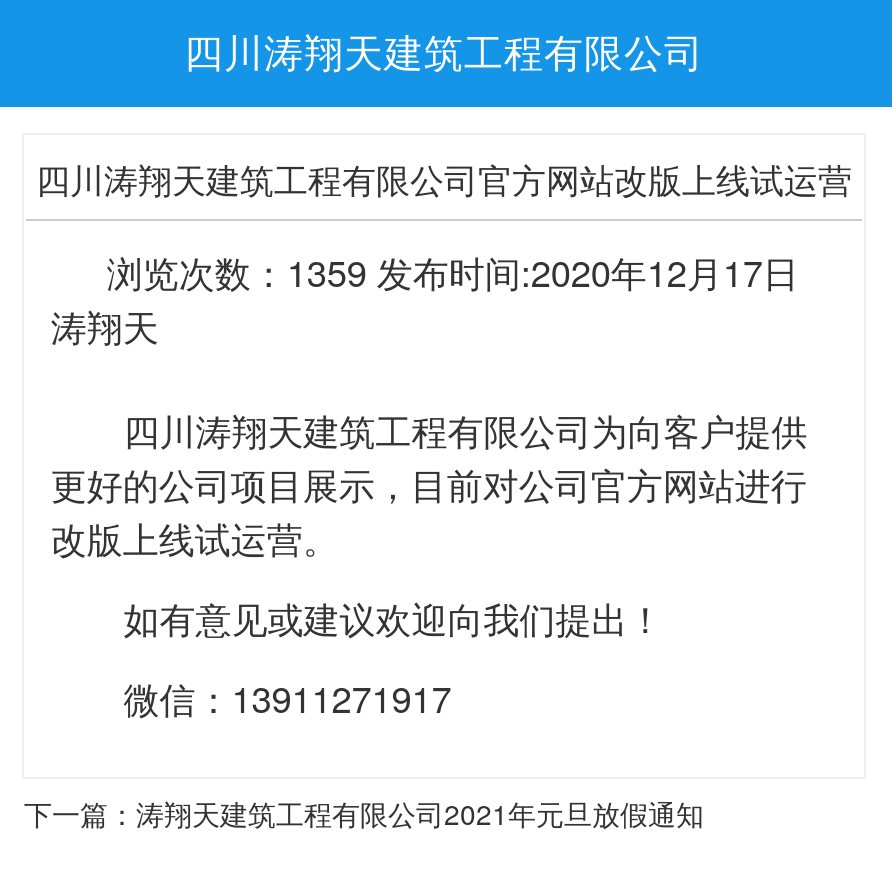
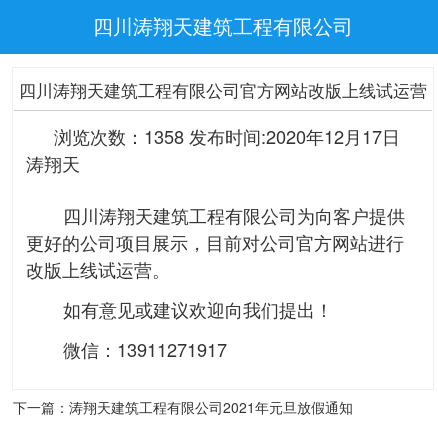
[107,246,799,298] 浏览次数：1359 发布时间:2020年12月17日 -> [54,123,400,149] 浏览次数：1358 发布时间:2020年12月17日

